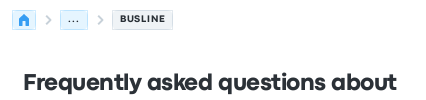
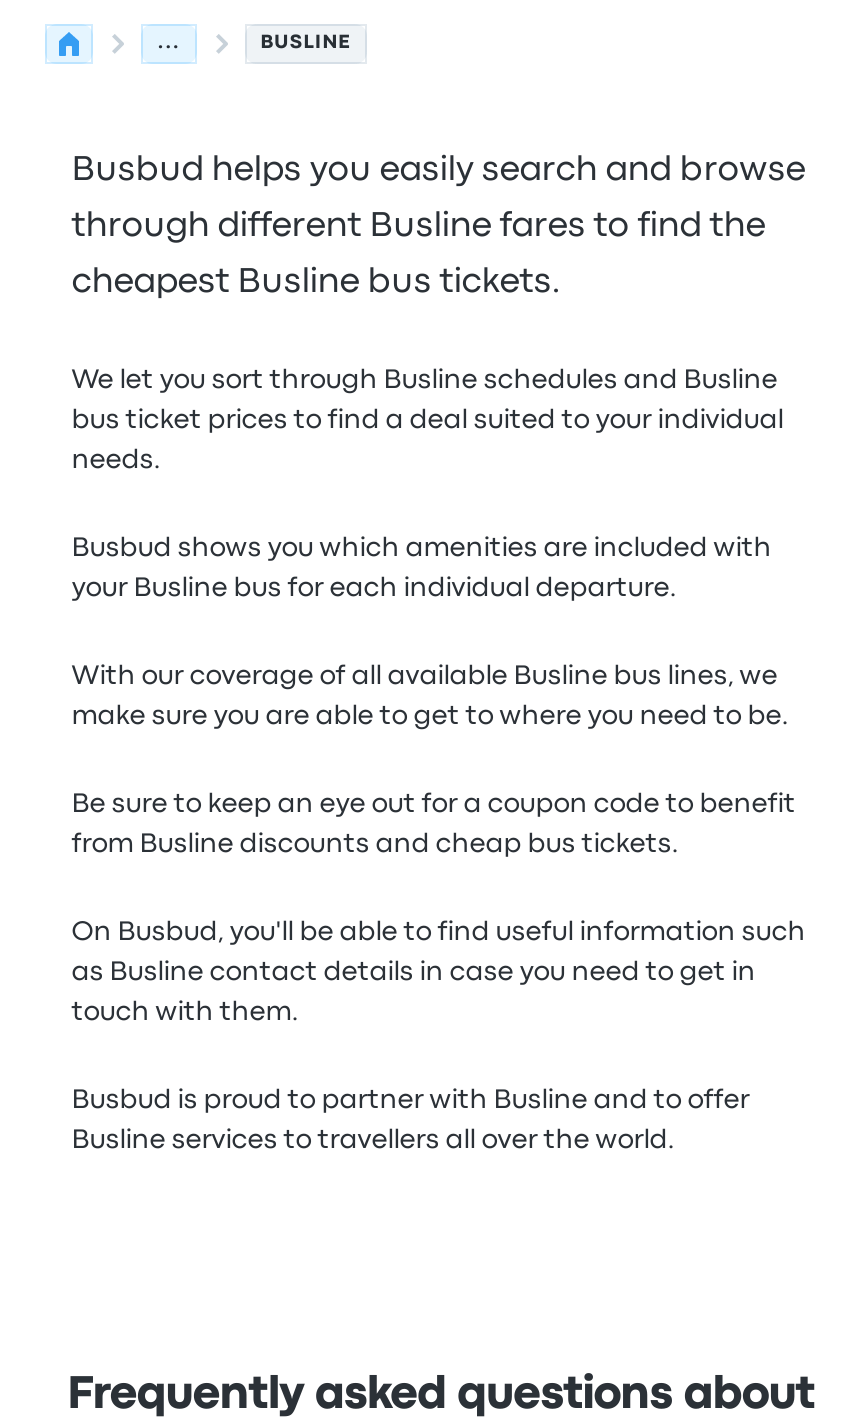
none -> [71,156,805,472] Busbud helps you easily search and browse | through different Busline fares to find the | cheapest Busline bus tickets. | We let you sort through Busline schedules and Busline | bus ticket prices to find a deal suited to your individual | needs.
none -> [71,536,771,600] Busbud shows you which amenities are included with | your Busline bus for each individual departure.
none -> [71,664,789,728] With our coverage of all available Busline bus lines, we | make sure you are able to get to where you need to be.
none -> [71,792,795,856] Be sure to keep an eye out for a coupon code to benefit | from Busline discounts and cheap bus tickets.
none -> [71,920,805,1024] On Busbud, you'll be able to find useful information such | as Busline contact details in case you need to get in | touch with them.
none -> [71,1088,749,1152] Busbud is proud to partner with Busline and to offer | Busline services to travellers all over the world.

